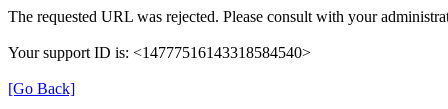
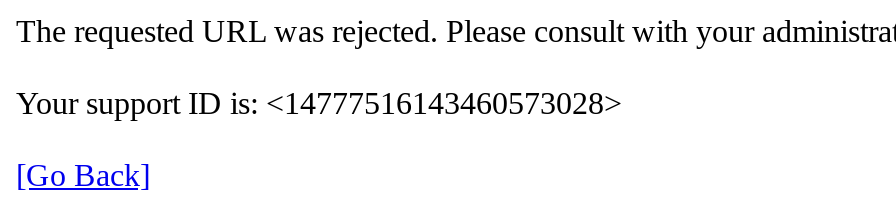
[8,44,311,61] Your support ID is: <14777516143318584540> -> [16,86,622,120] Your support ID is: <14777516143460573028>

